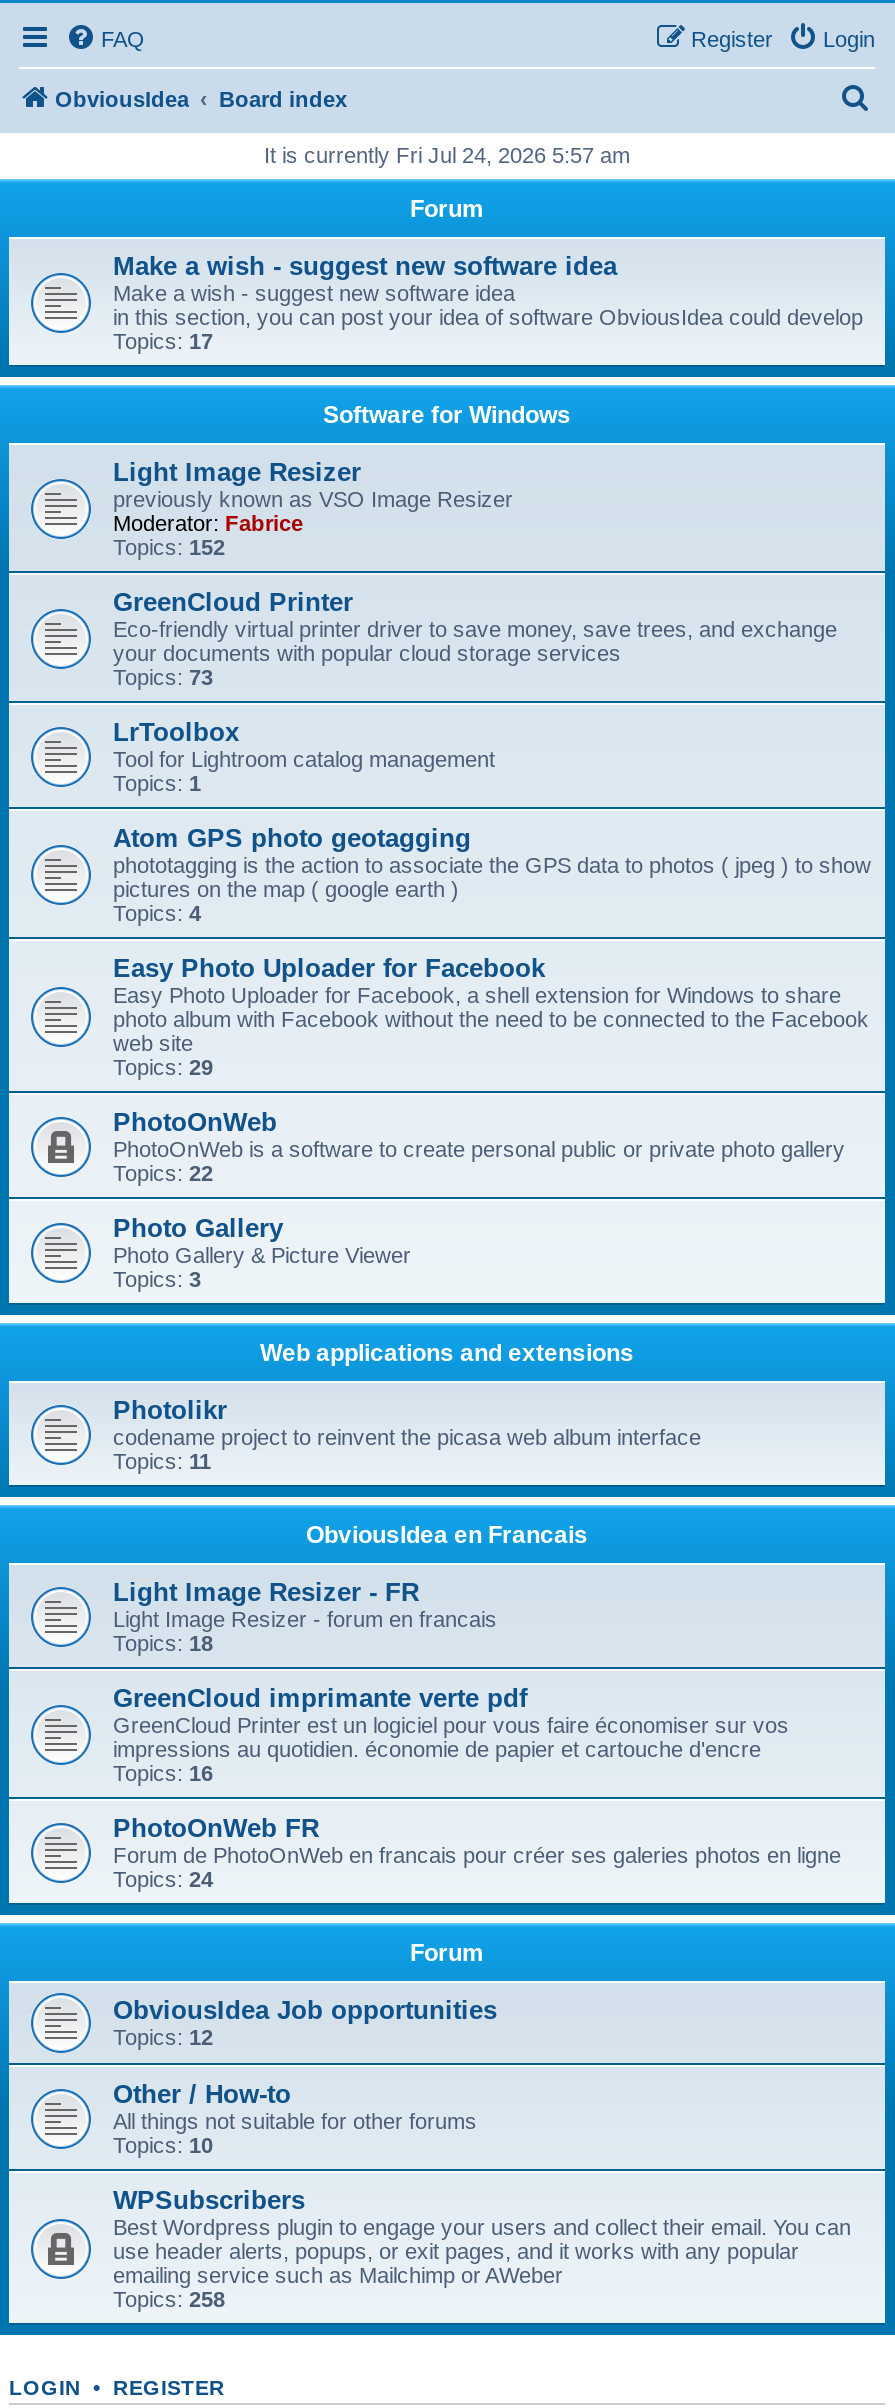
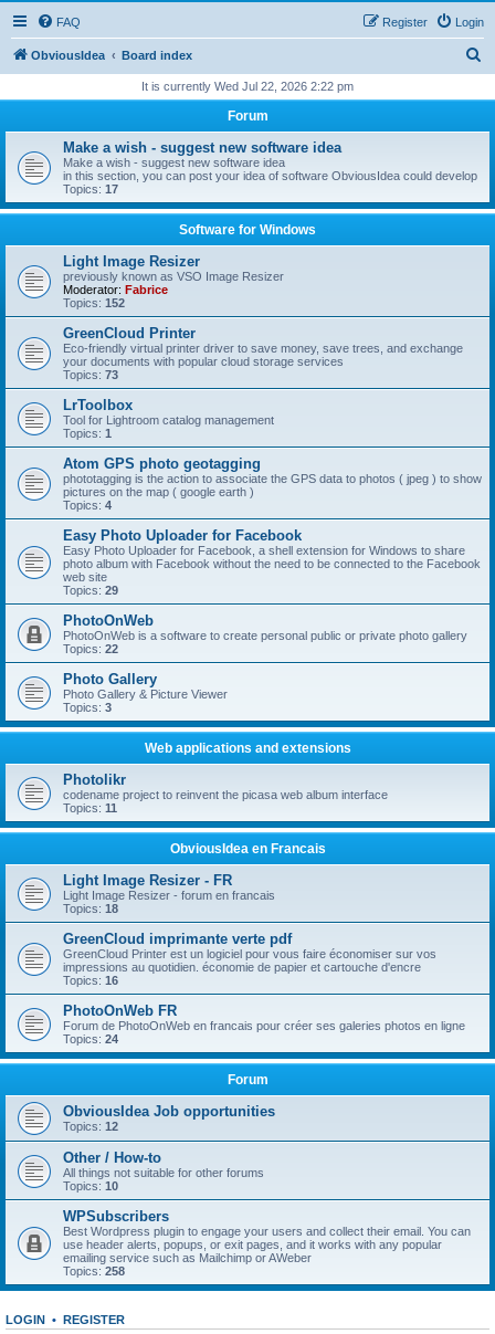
[264,143,630,167] It is currently Fri Jul 24, 2026 5:57 am -> [141,80,354,93] It is currently Wed Jul 22, 2026 2:22 pm

